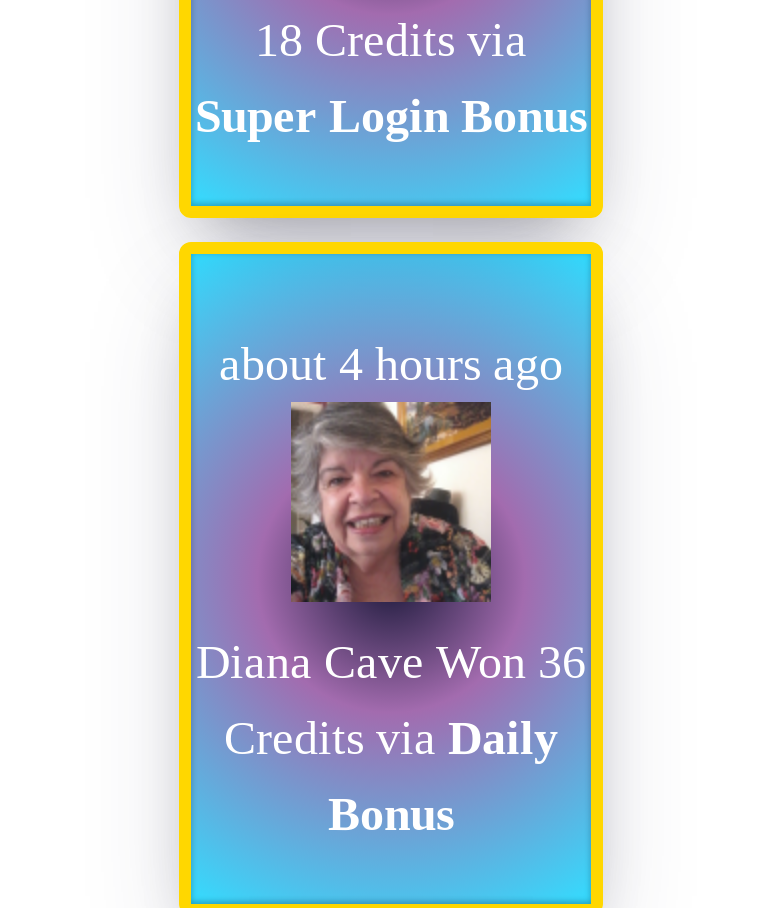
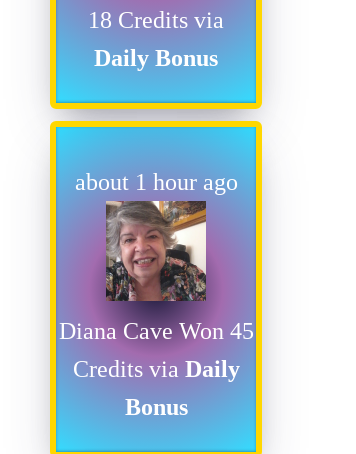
[195,89,587,141] Super Login Bonus -> [94,45,218,71] Daily Bonus
[219,337,563,389] about 4 hours ago -> [74,169,237,195] about 1 hour ago
[196,635,586,687] Diana Cave Won 36 -> [58,318,253,344] Diana Cave Won 45

